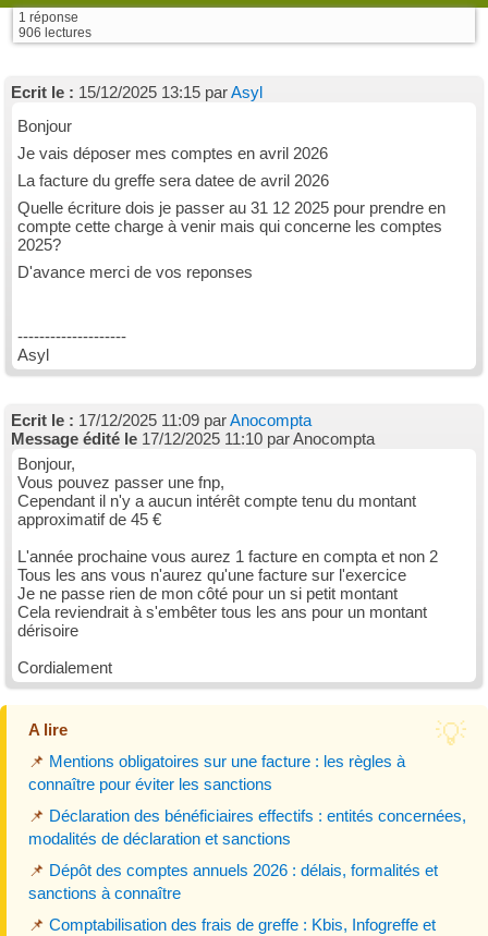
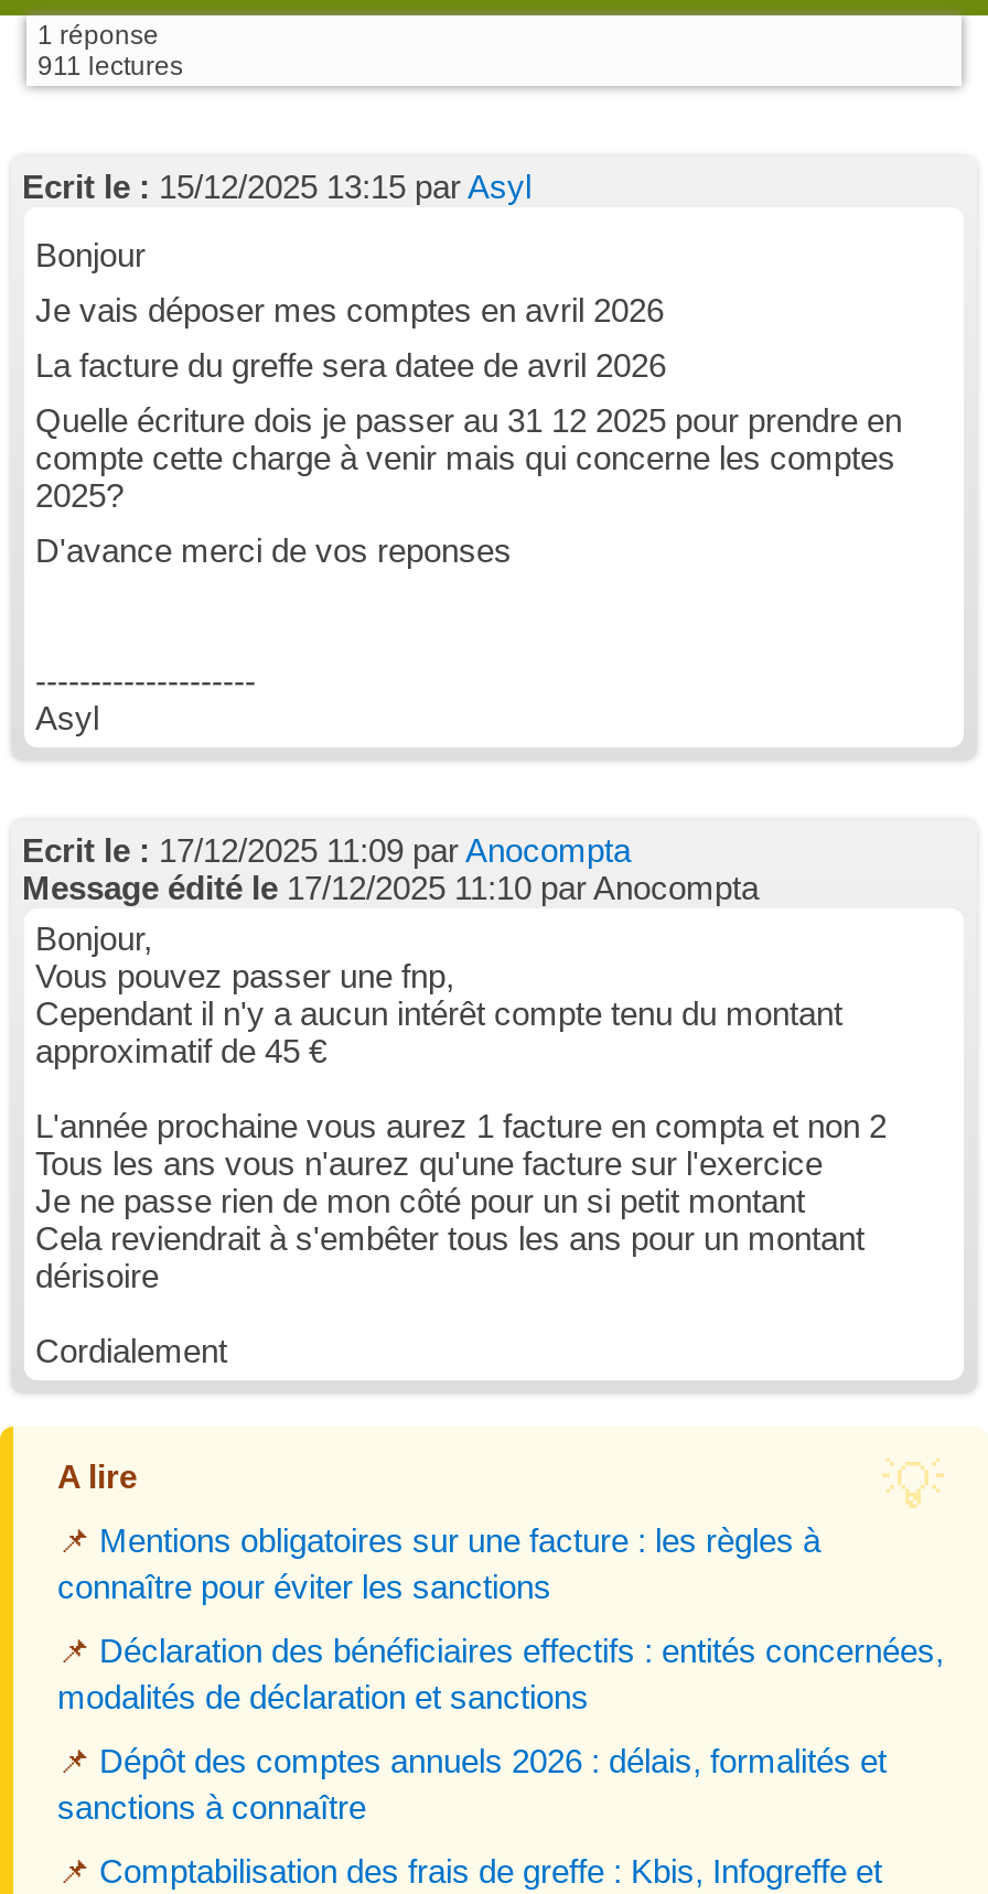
[19,25,91,40] 906 lectures -> [37,51,183,82] 911 lectures

